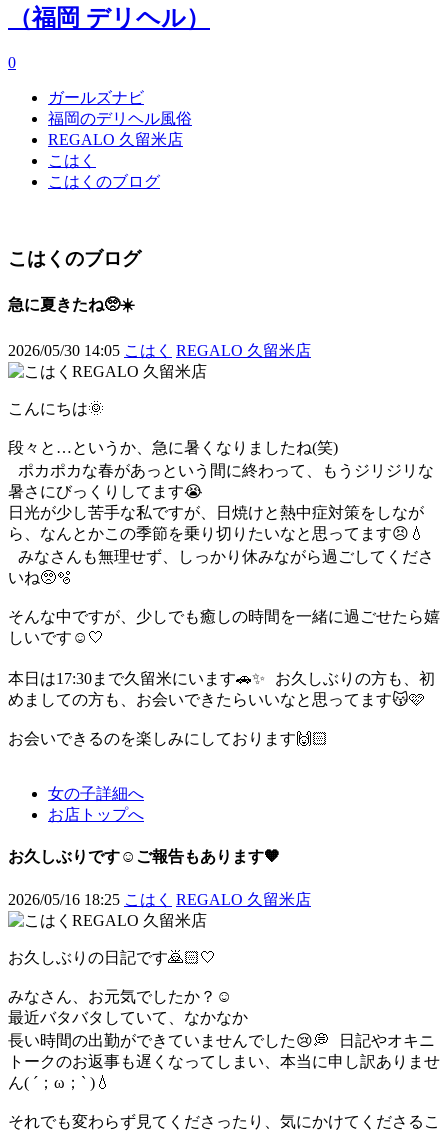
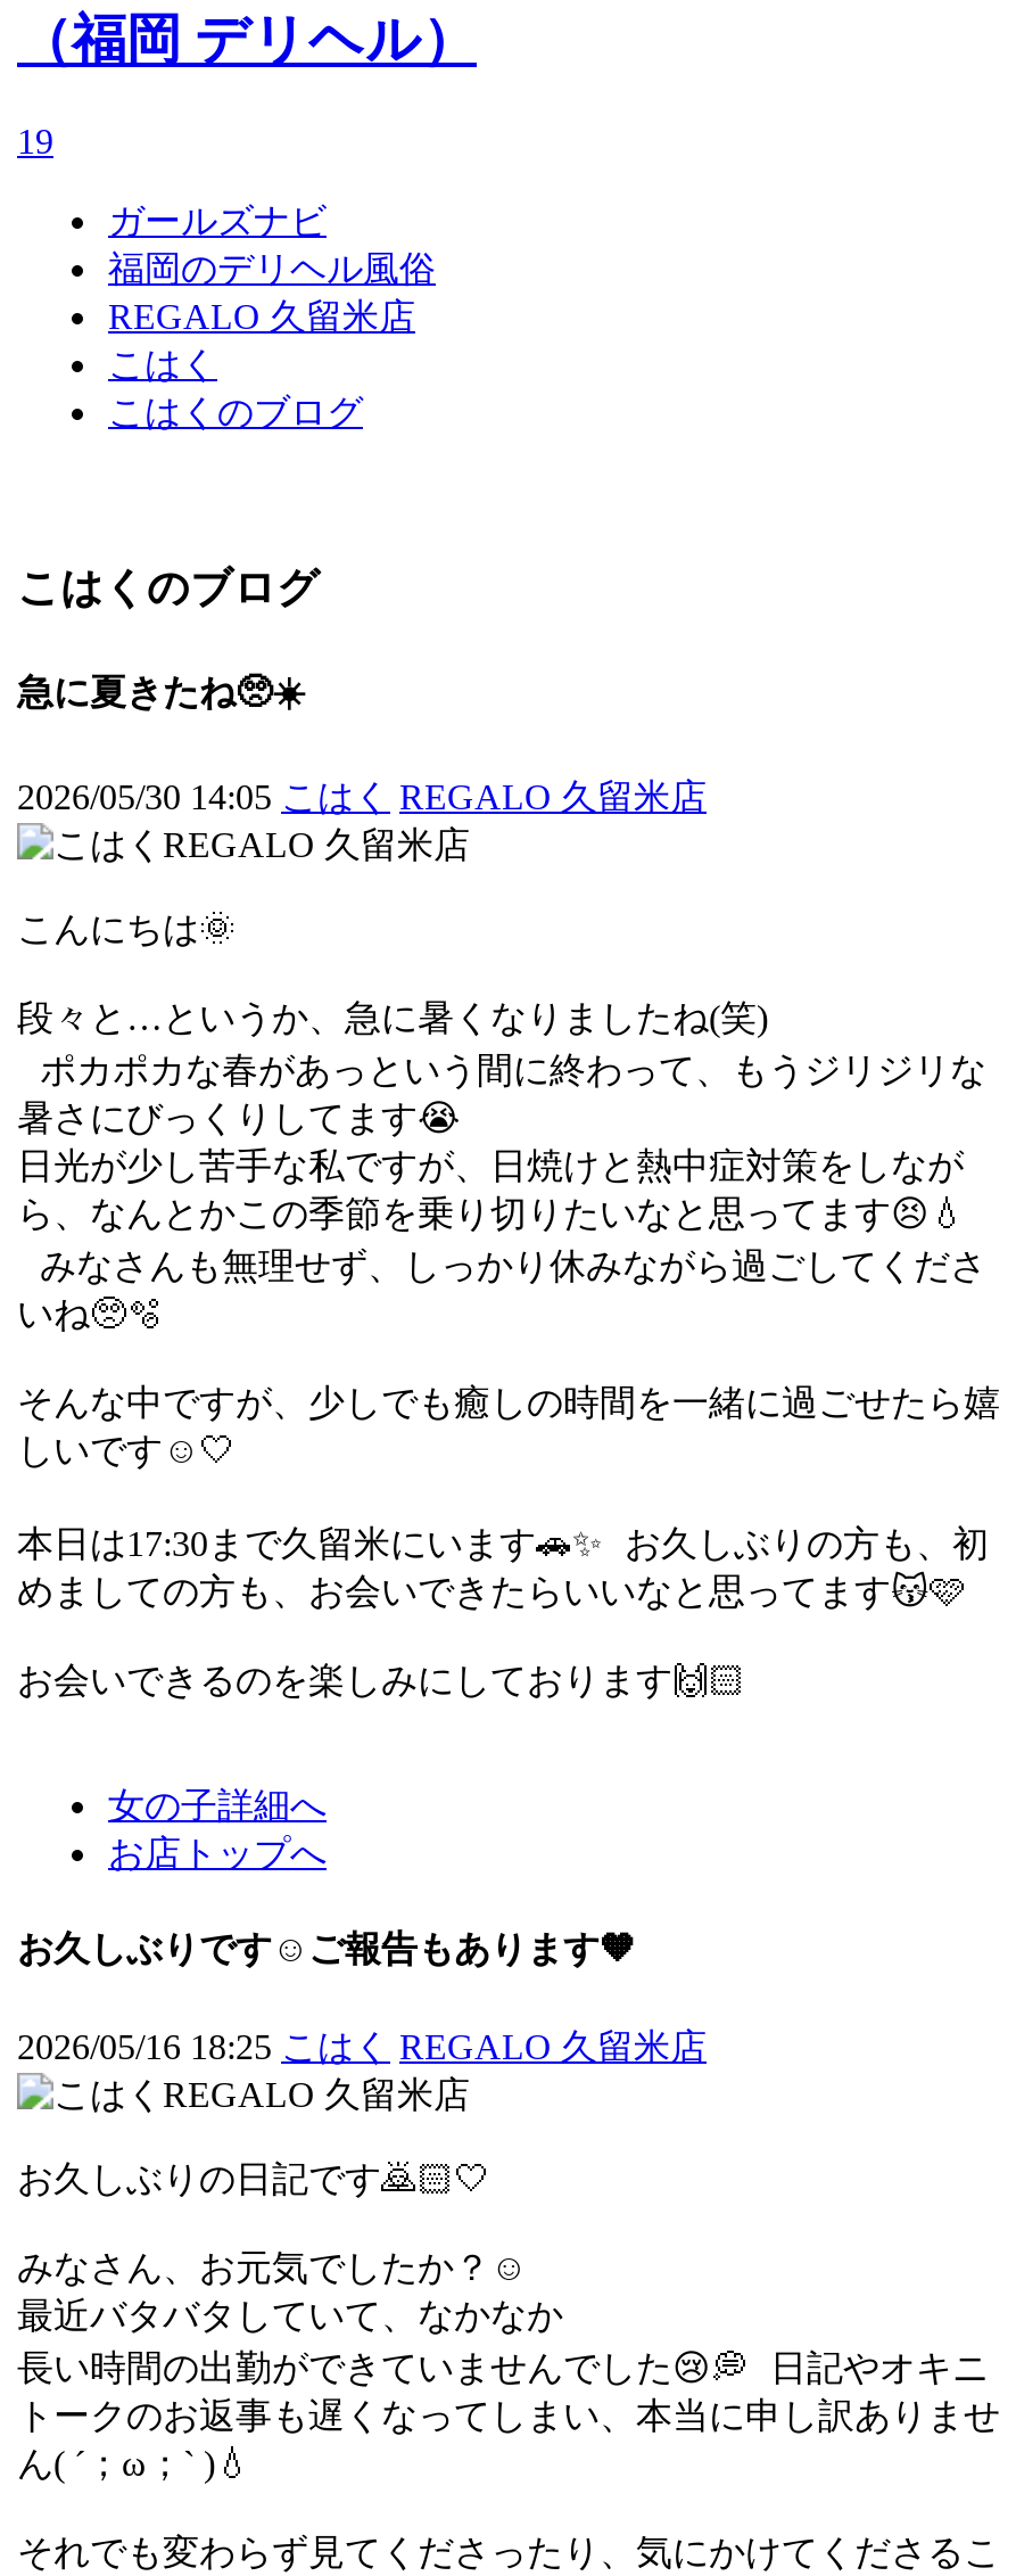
[8,54,16,71] 0 -> [17,121,53,160] 19

